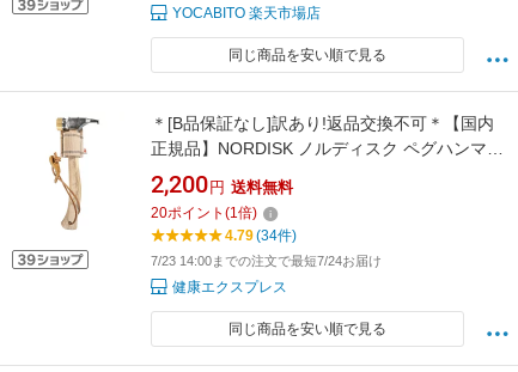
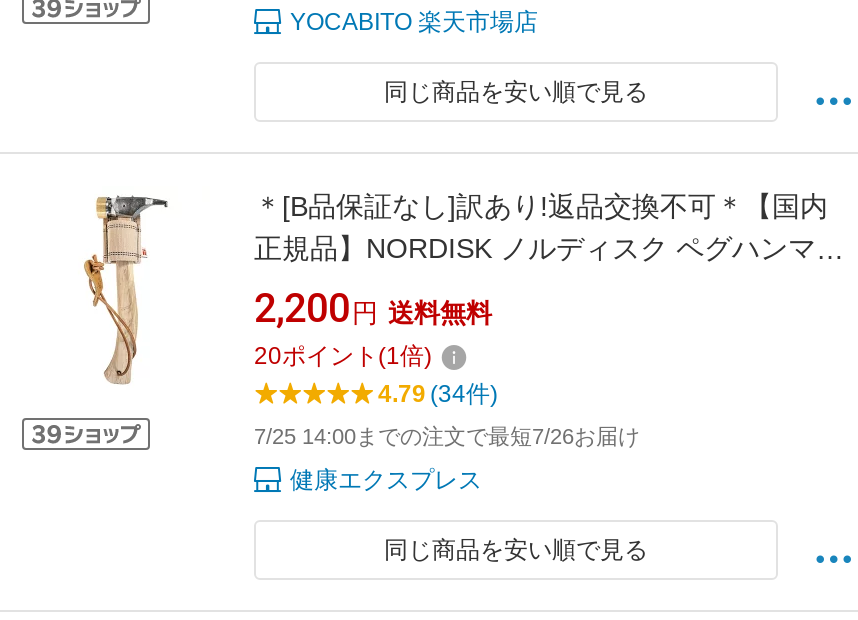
[151,254,382,269] 7/23 14:00までの注文で最短7/24お届け -> [254,425,640,449] 7/25 14:00までの注文で最短7/26お届け

